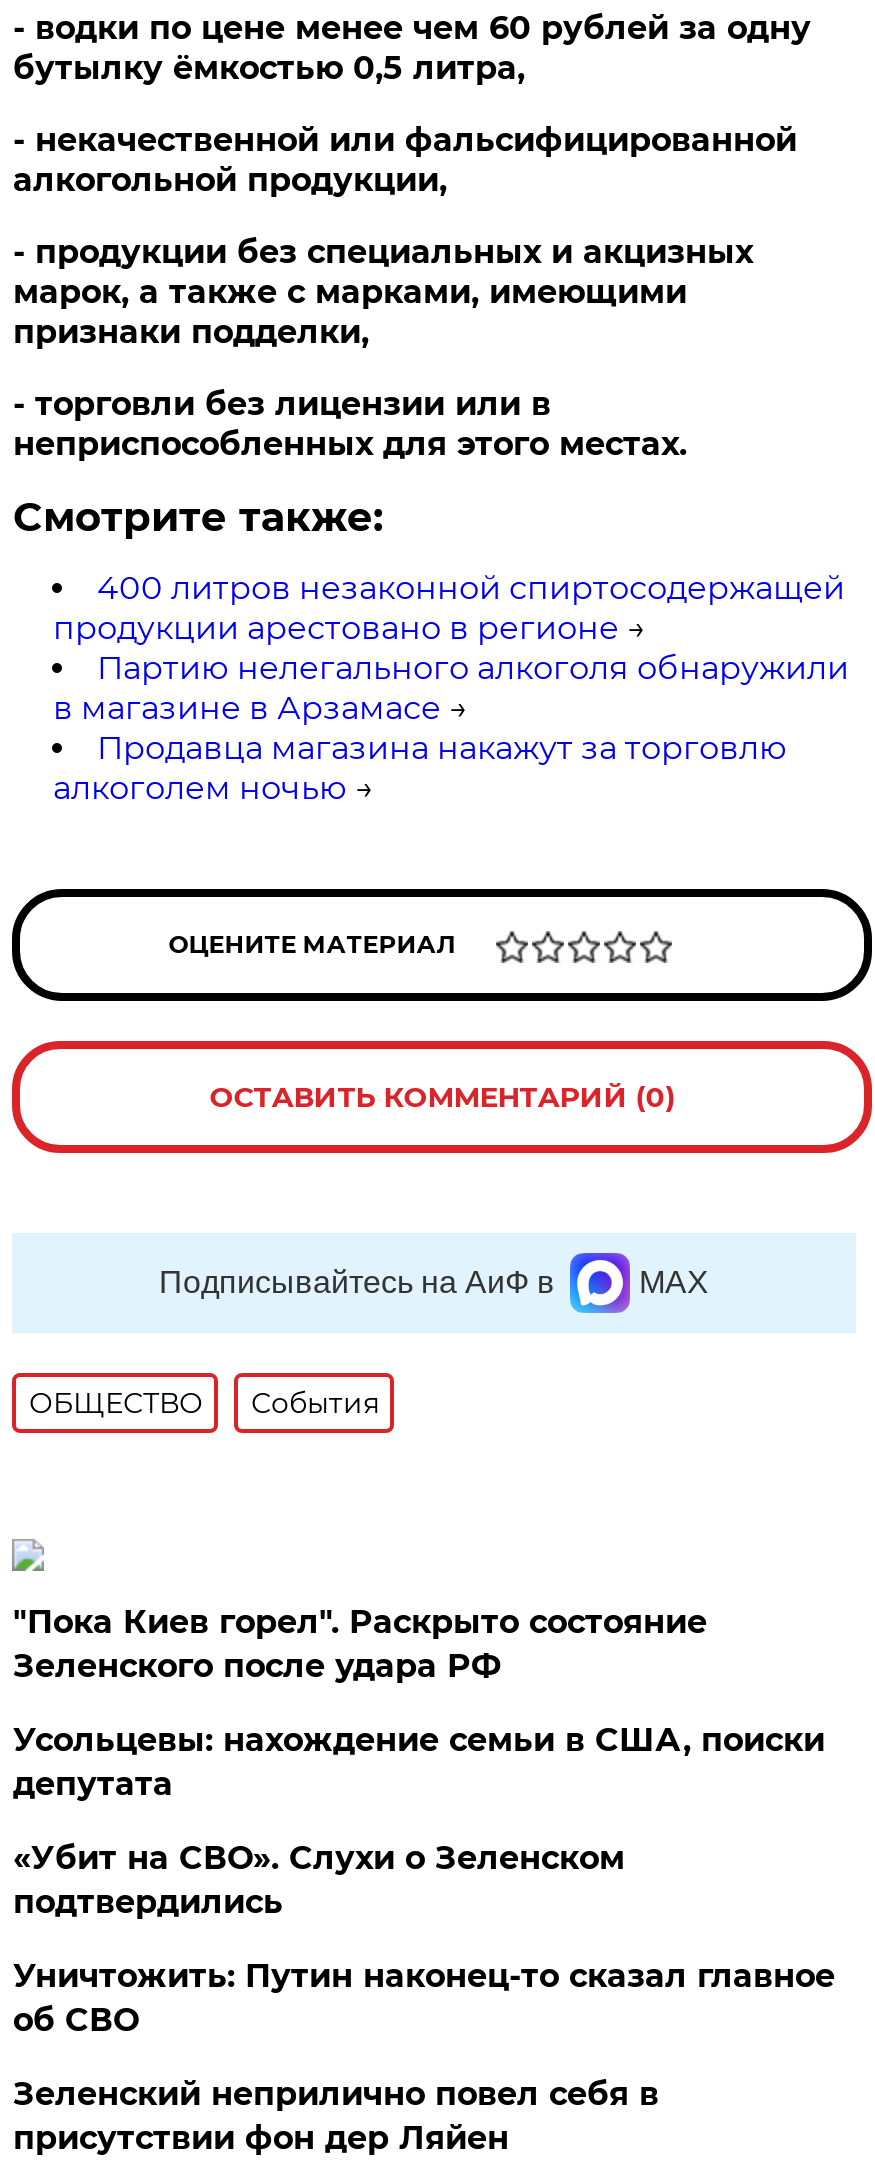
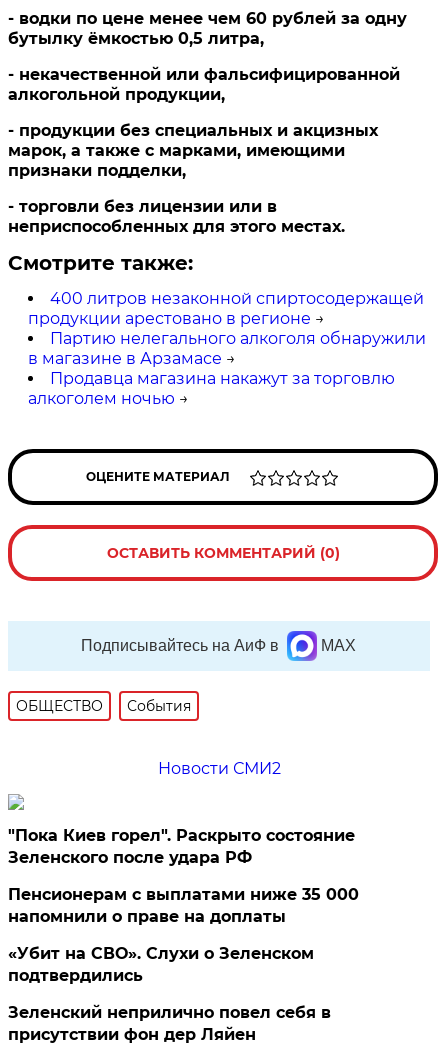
none -> [158,759,281,778] Новости СМИ2
moved [13,1603,707,1685] -> [8,826,355,867]: "Пока Киев горел". Раскрыто состояние | Зеленского после удара РФ
[13,1721,825,1803] Усольцевы: нахождение семьи в США, поиски | депутата -> [8,885,359,926] Пенсионерам с выплатами ниже 35 000 | напомнили о праве на доплаты
moved [13,1839,625,1921] -> [8,944,314,985]: «Убит на СВО». Слухи о Зеленском | подтвердились
[13,1957,835,2039] Уничтожить: Путин наконец-то сказал главное | об СВО -> none

